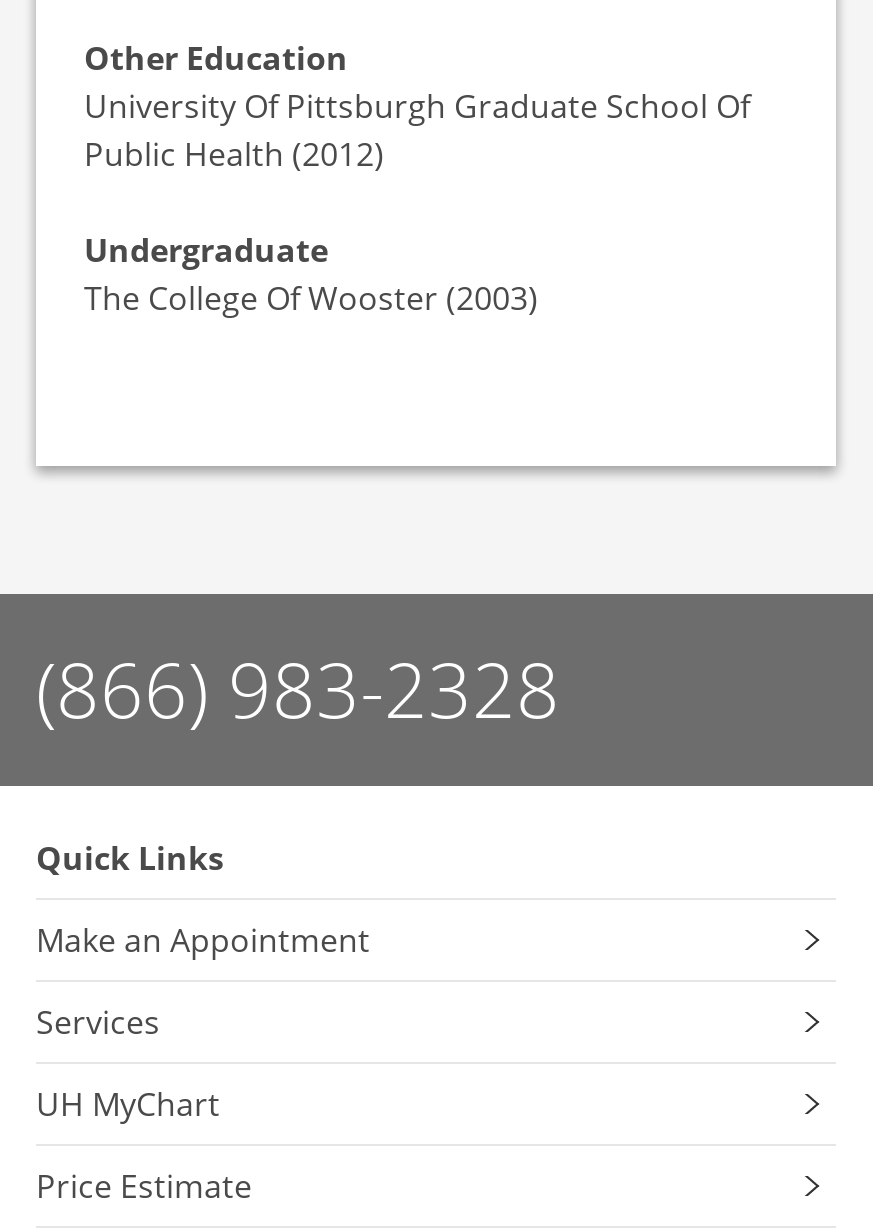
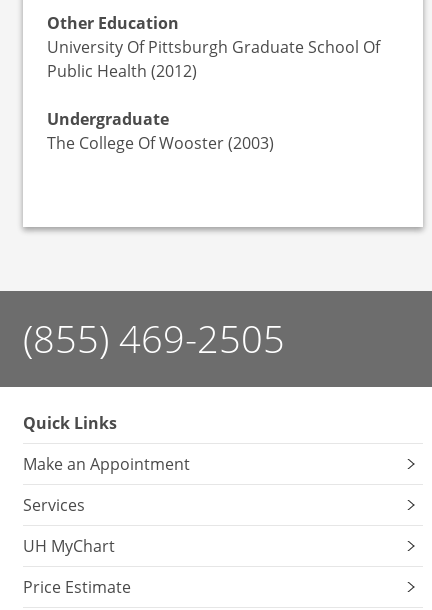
[36,637,560,739] (866) 983-2328 -> [23,312,285,363] (855) 469-2505

